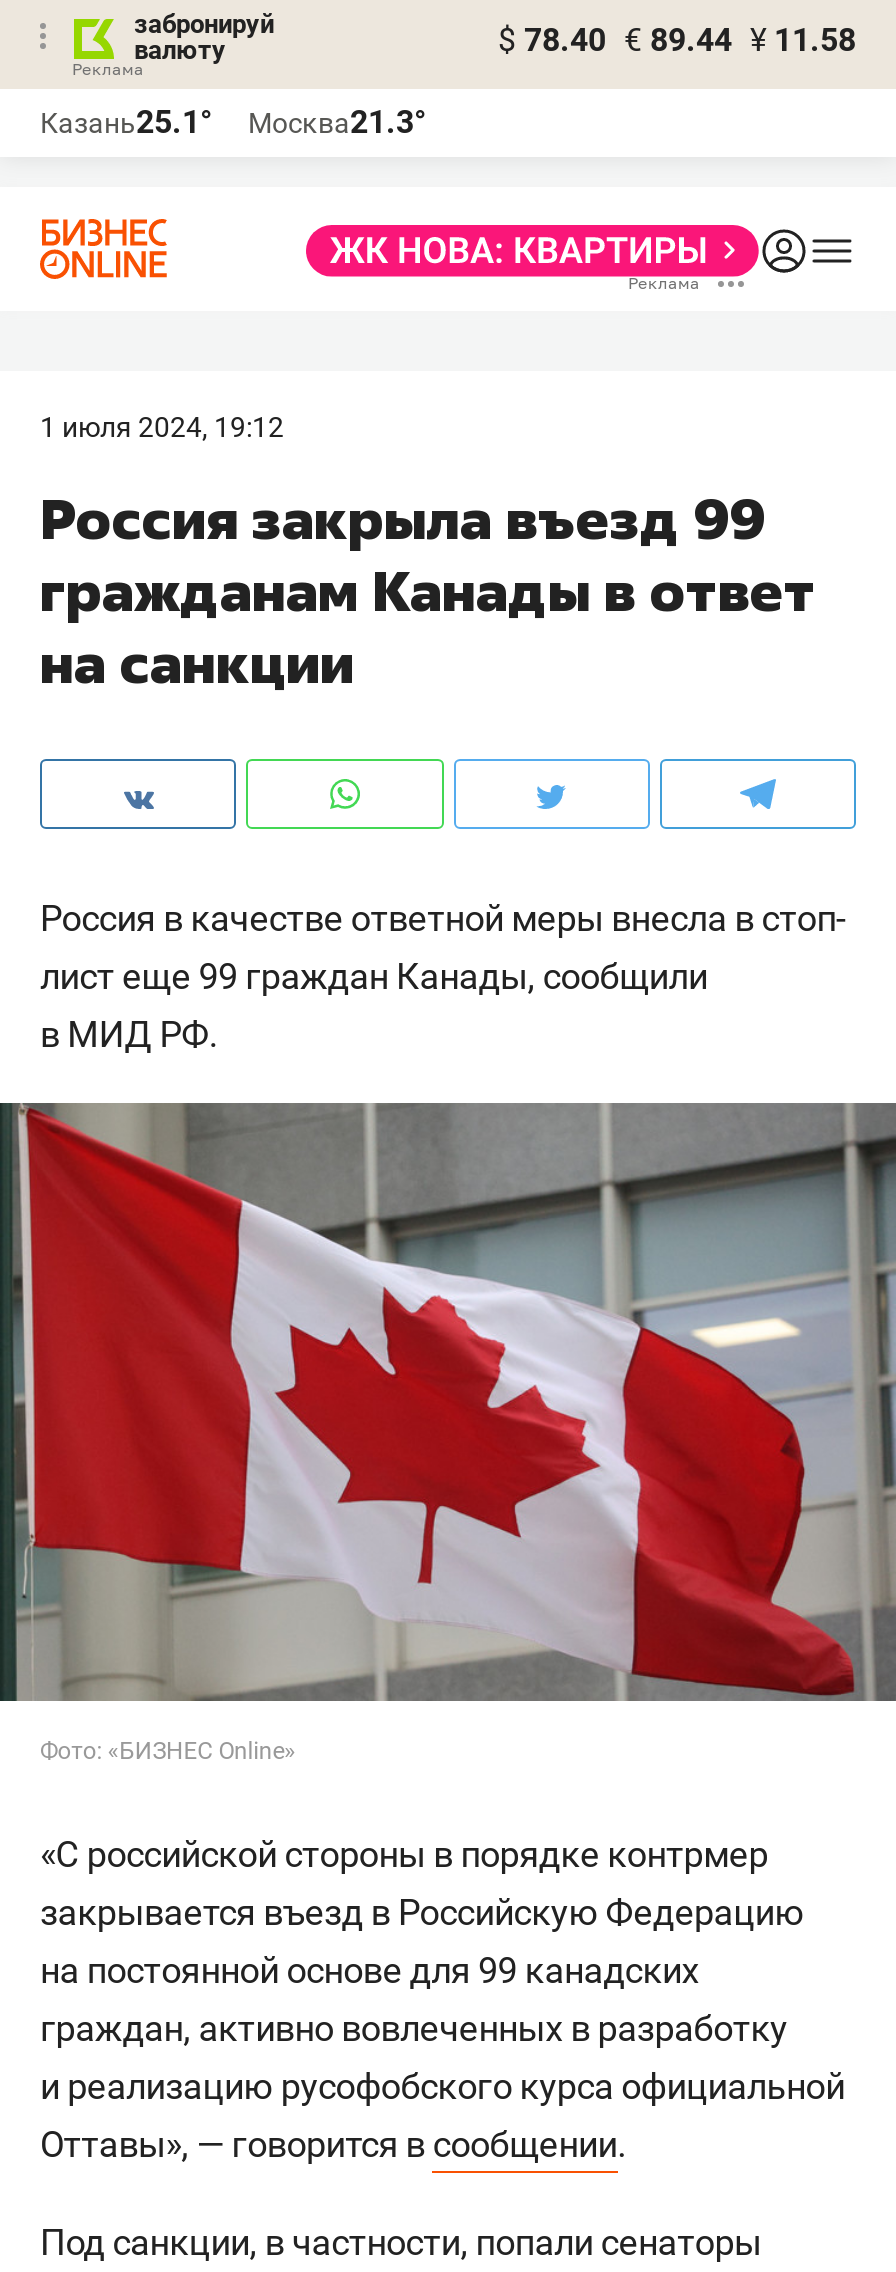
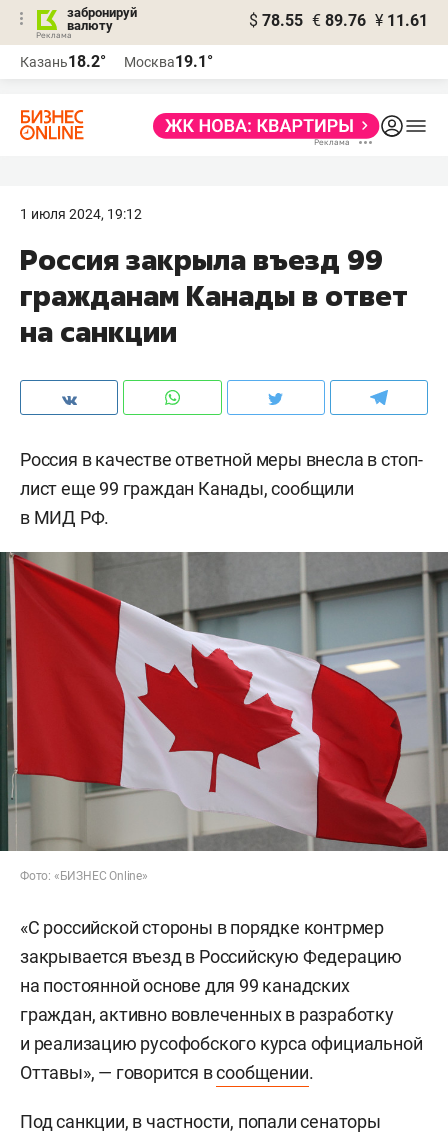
[498,21,856,59] $ 78.40 € 89.44 ¥ 11.58 -> [249,11,428,30] $ 78.55 € 89.76 ¥ 11.61
[40,103,212,141] Казань25.1° -> [20,52,106,71] Казань18.2°
[248,103,426,141] Москва21.3° -> [124,52,213,71] Москва19.1°

